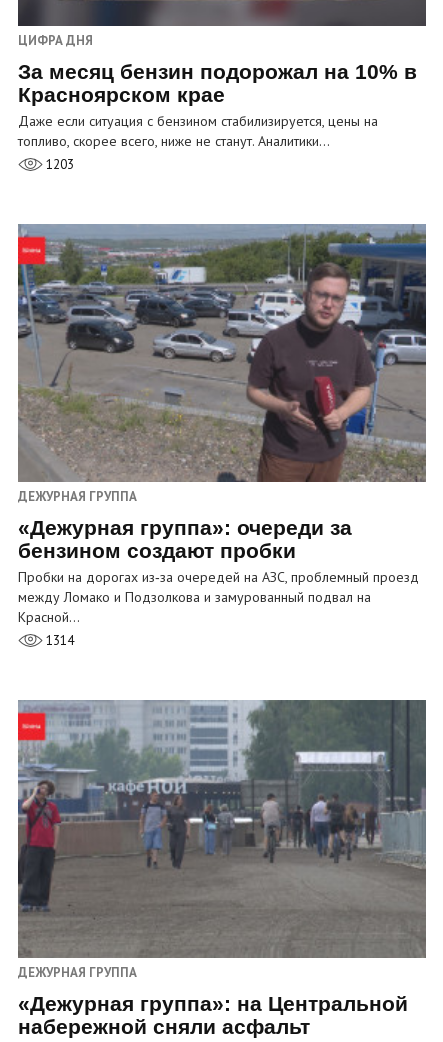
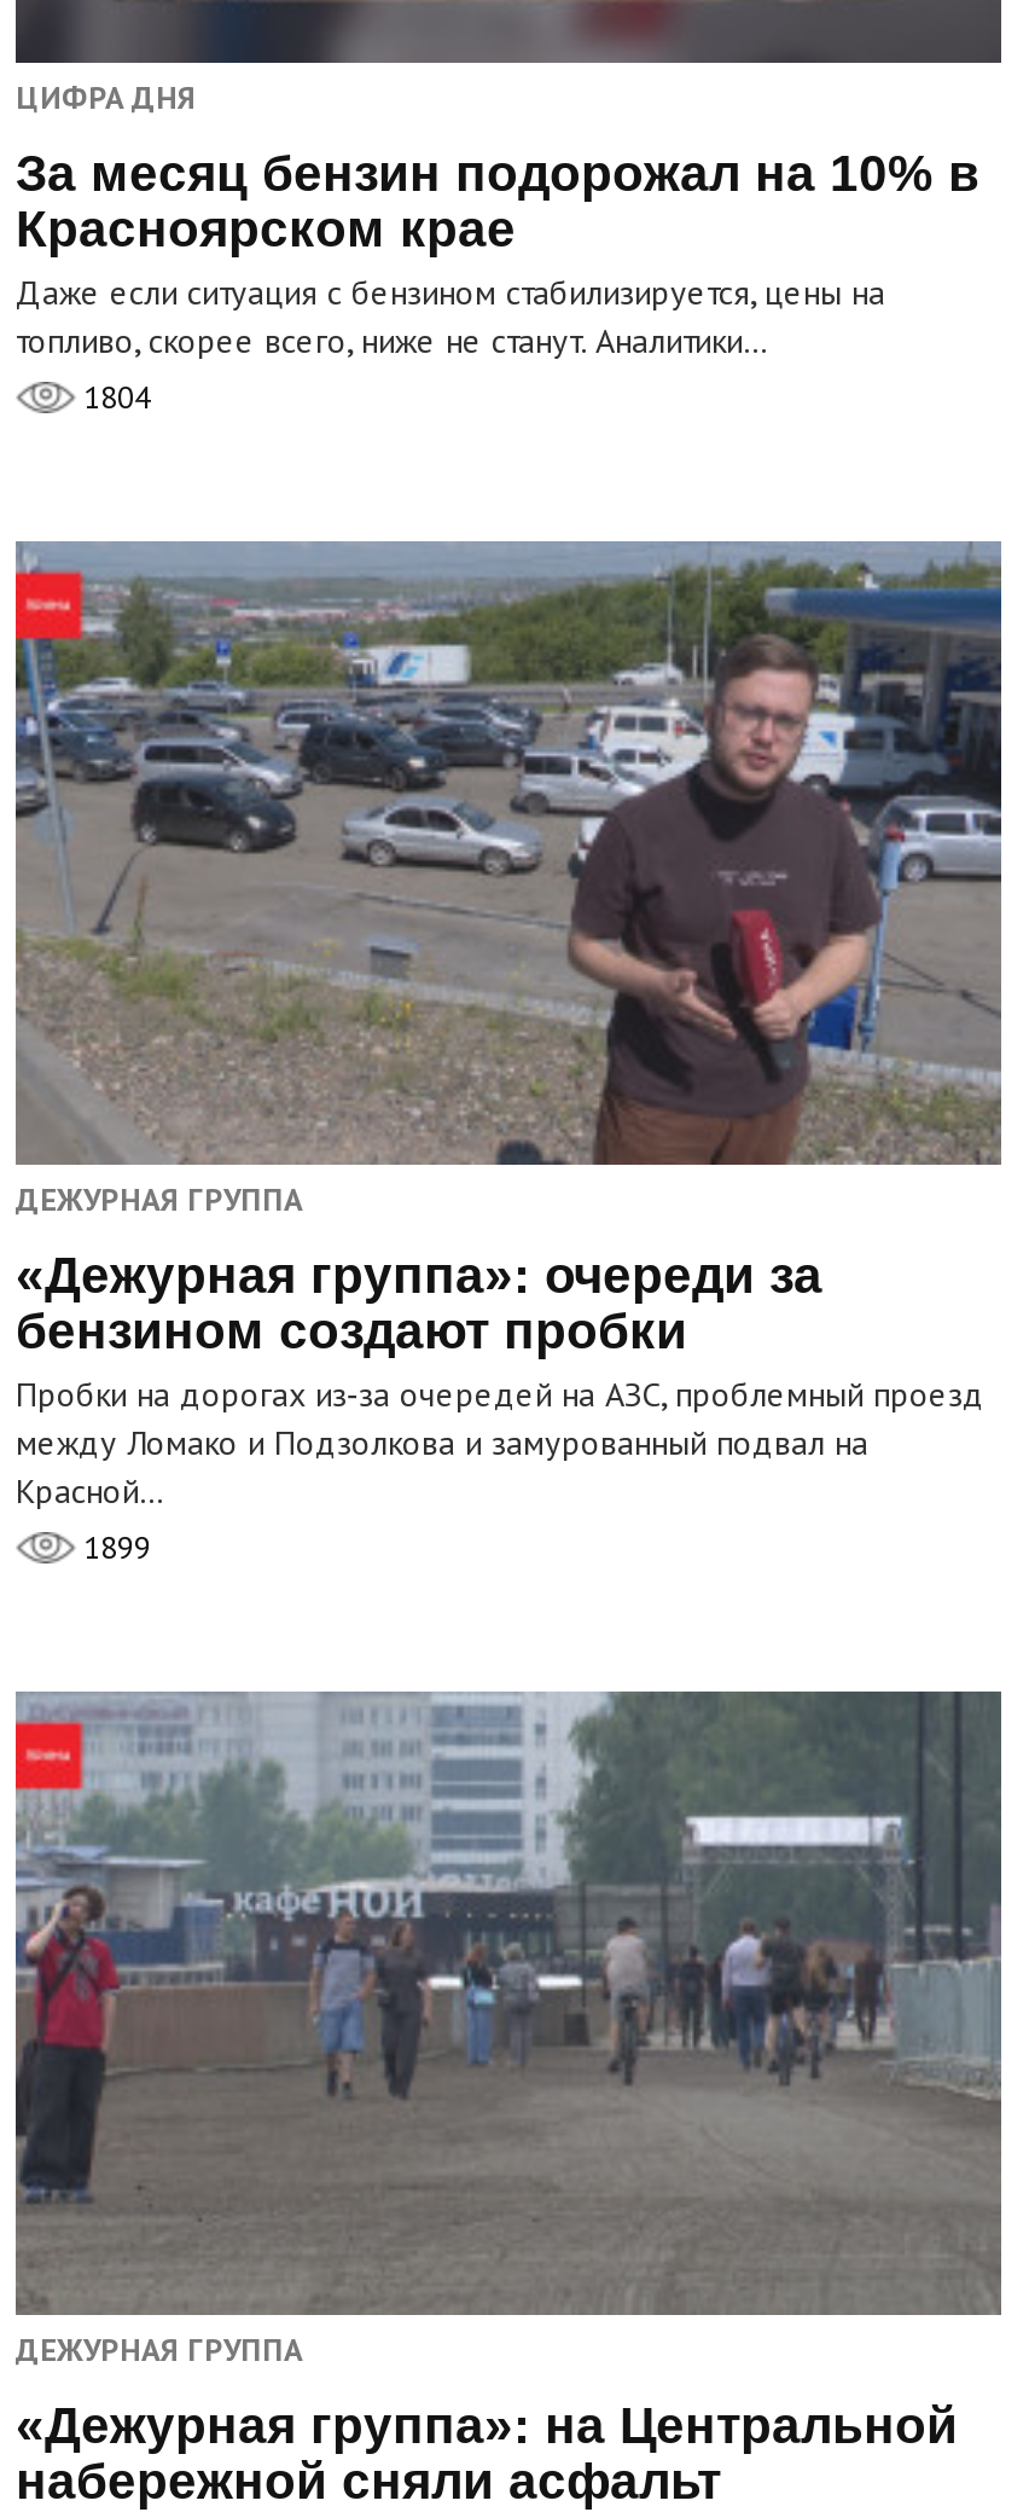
[43,156,74,173] 1203 -> [76,376,151,417] 1804
[43,632,74,649] 1314 -> [76,1527,151,1568] 1899

